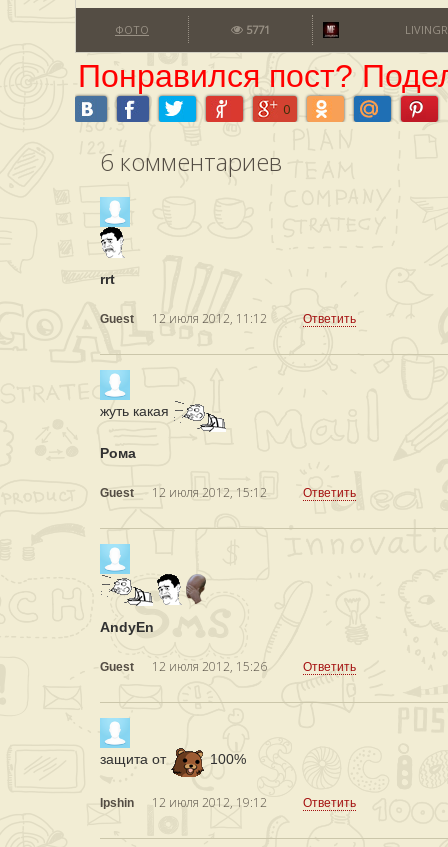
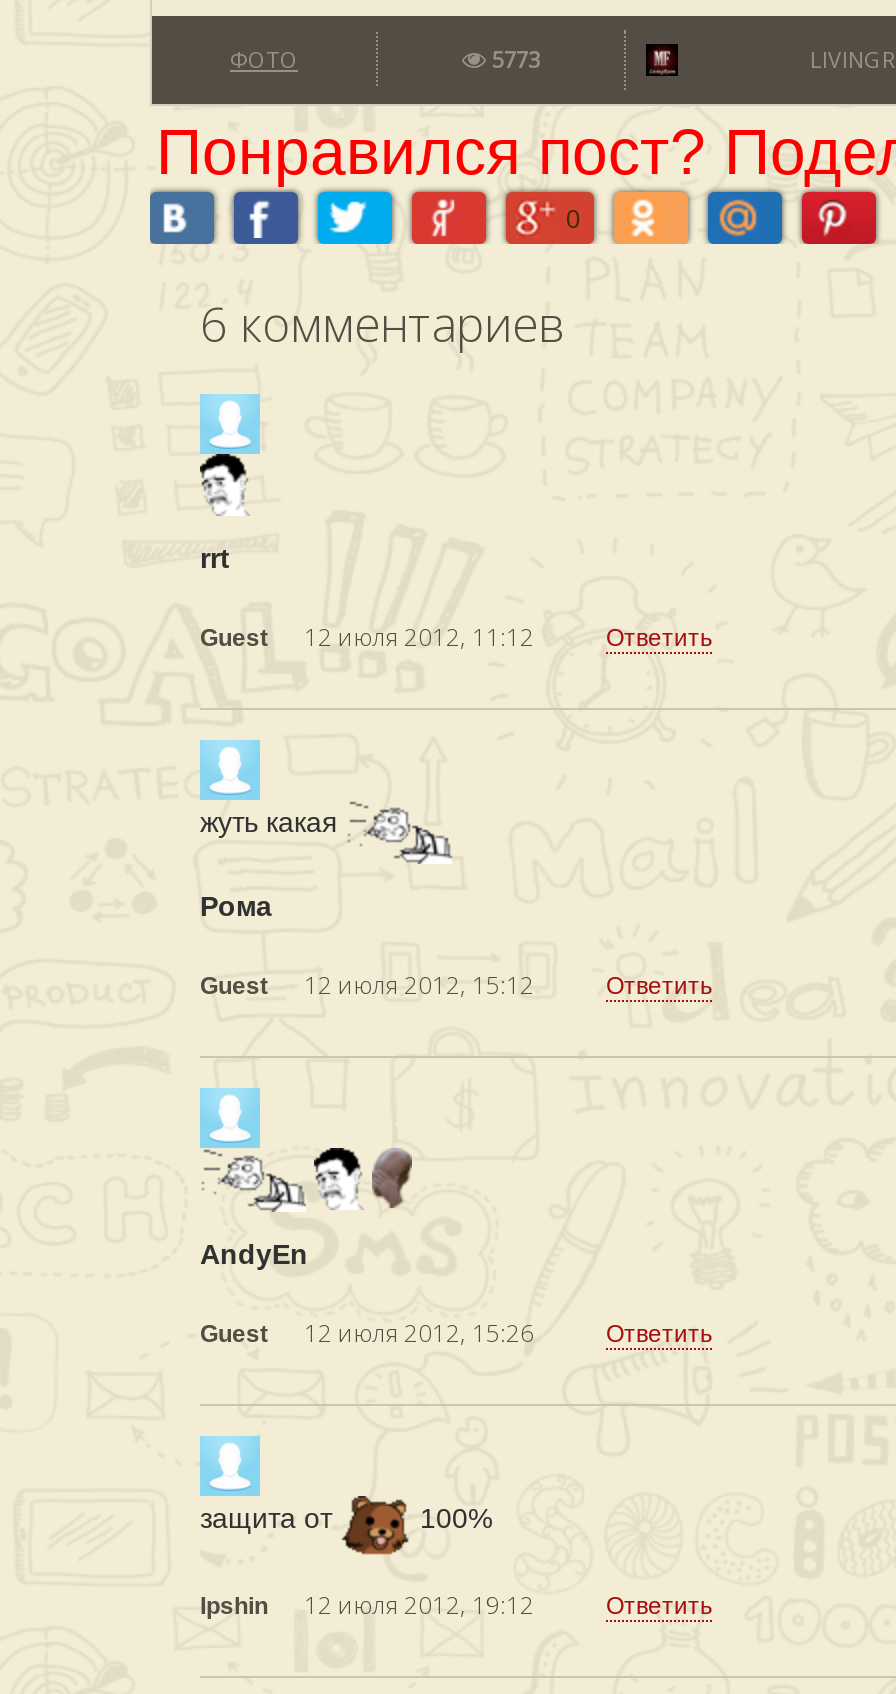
[243,22,270,37] 5771 -> [486,44,540,74] 5773

